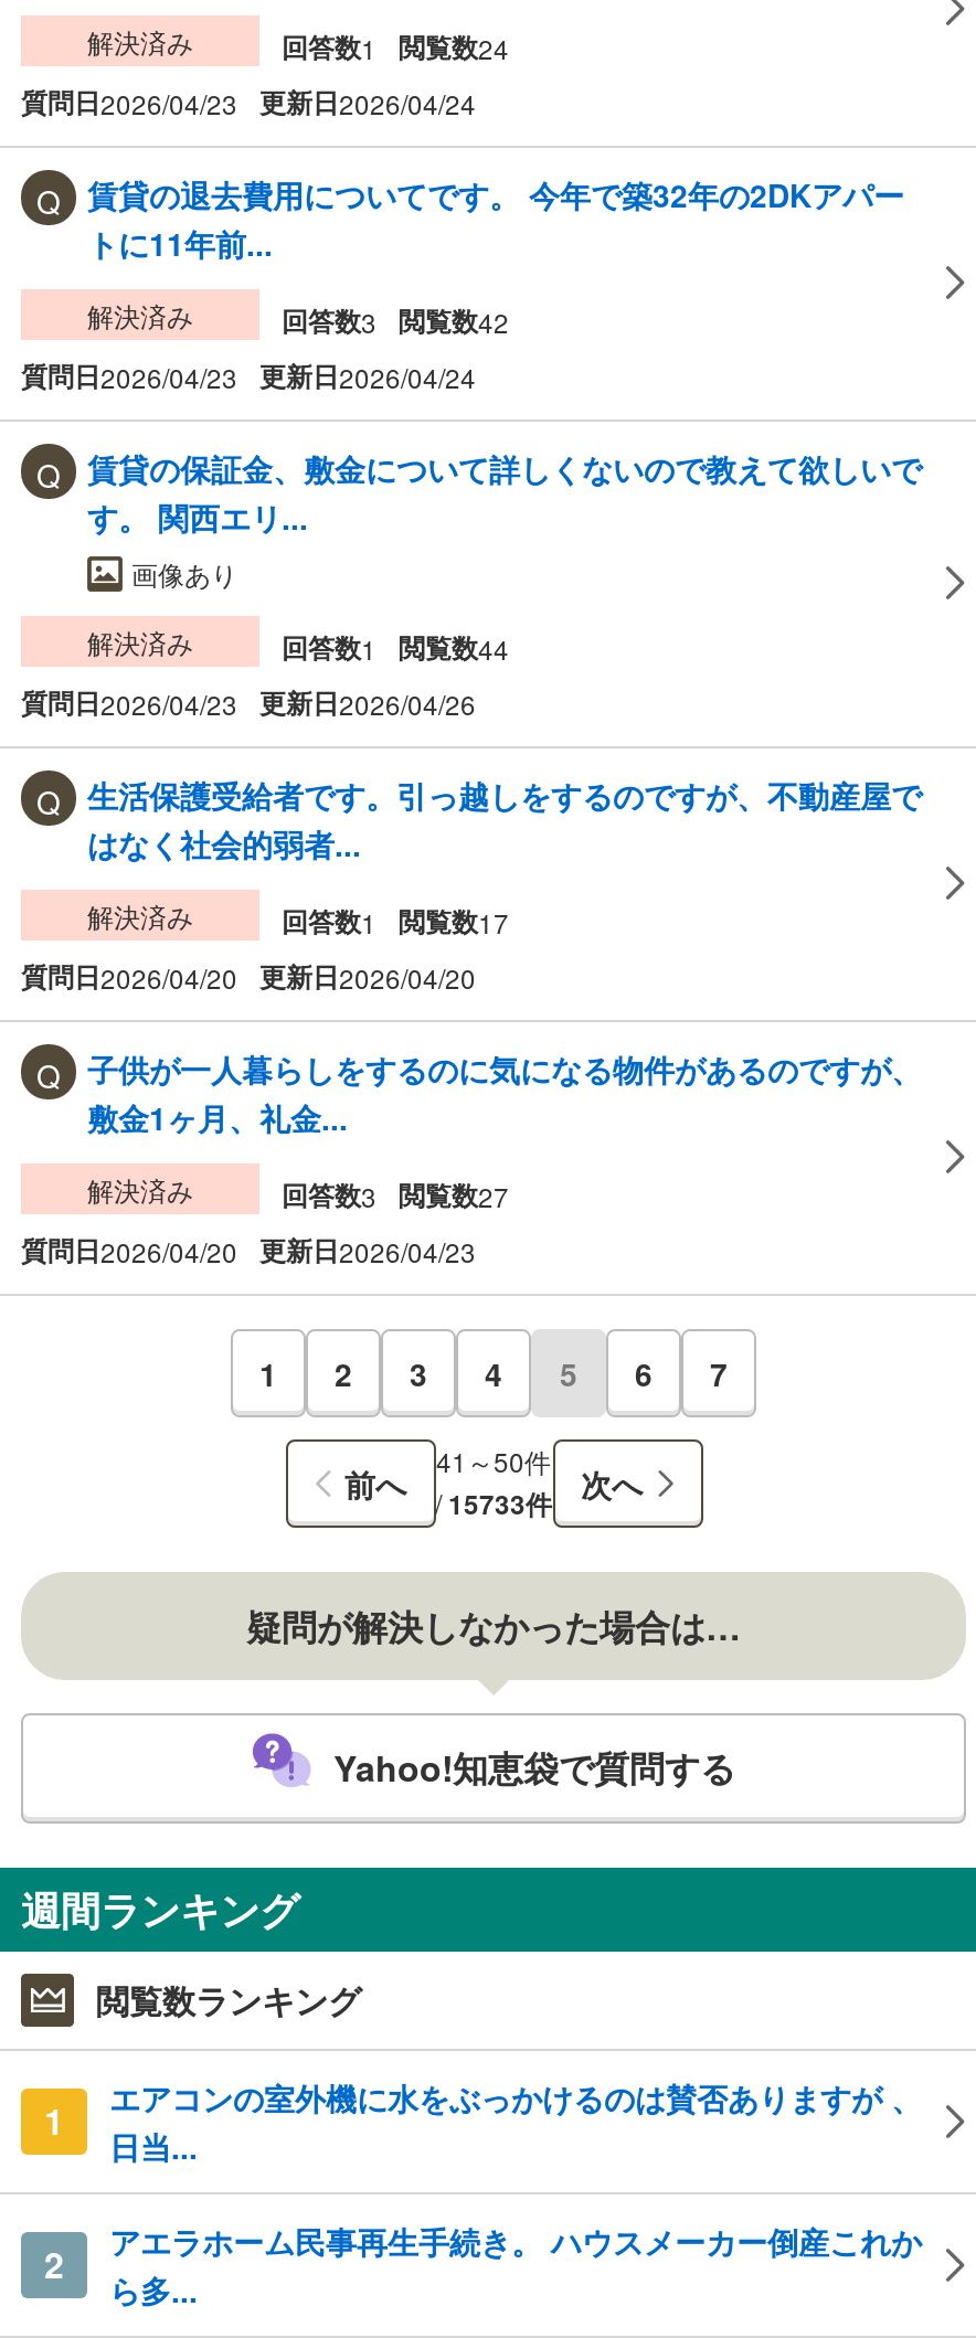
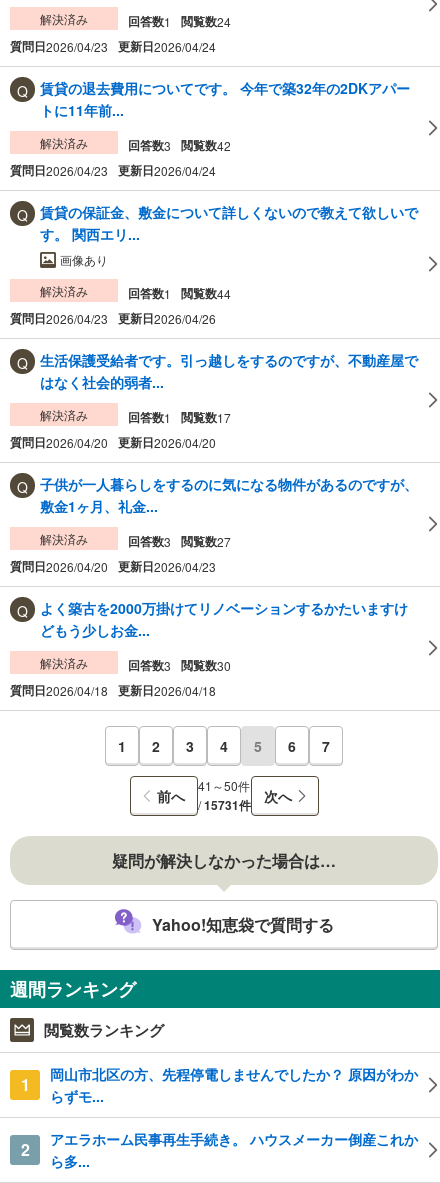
none -> [10,597,408,698] よく築古を2000万掛けてリノベーションするかたいますけ | どもう少しお金... | 解決済み | 回答数3 閲覧数30 | 質問日2026/04/18 更新日2026/04/18
[435,1484,552,1523] /15733件 -> [197,796,250,814] /15731件
[109,2074,922,2167] エアコンの室外機に水をぶっかけるのは賛否ありますが 、 | 日当... -> [50,1063,418,1105] 岡山市北区の方、先程停電しませんでしたか？ 原因がわか | らずモ...

